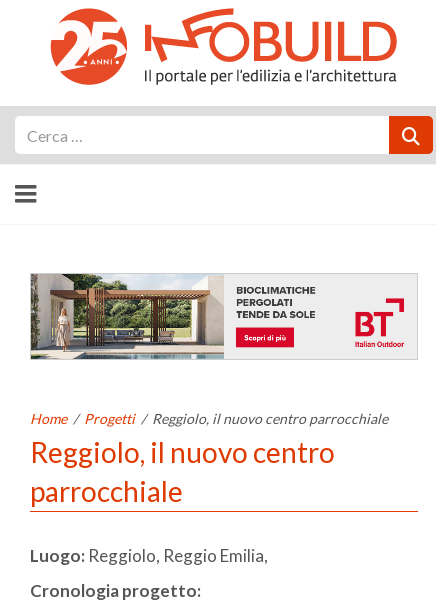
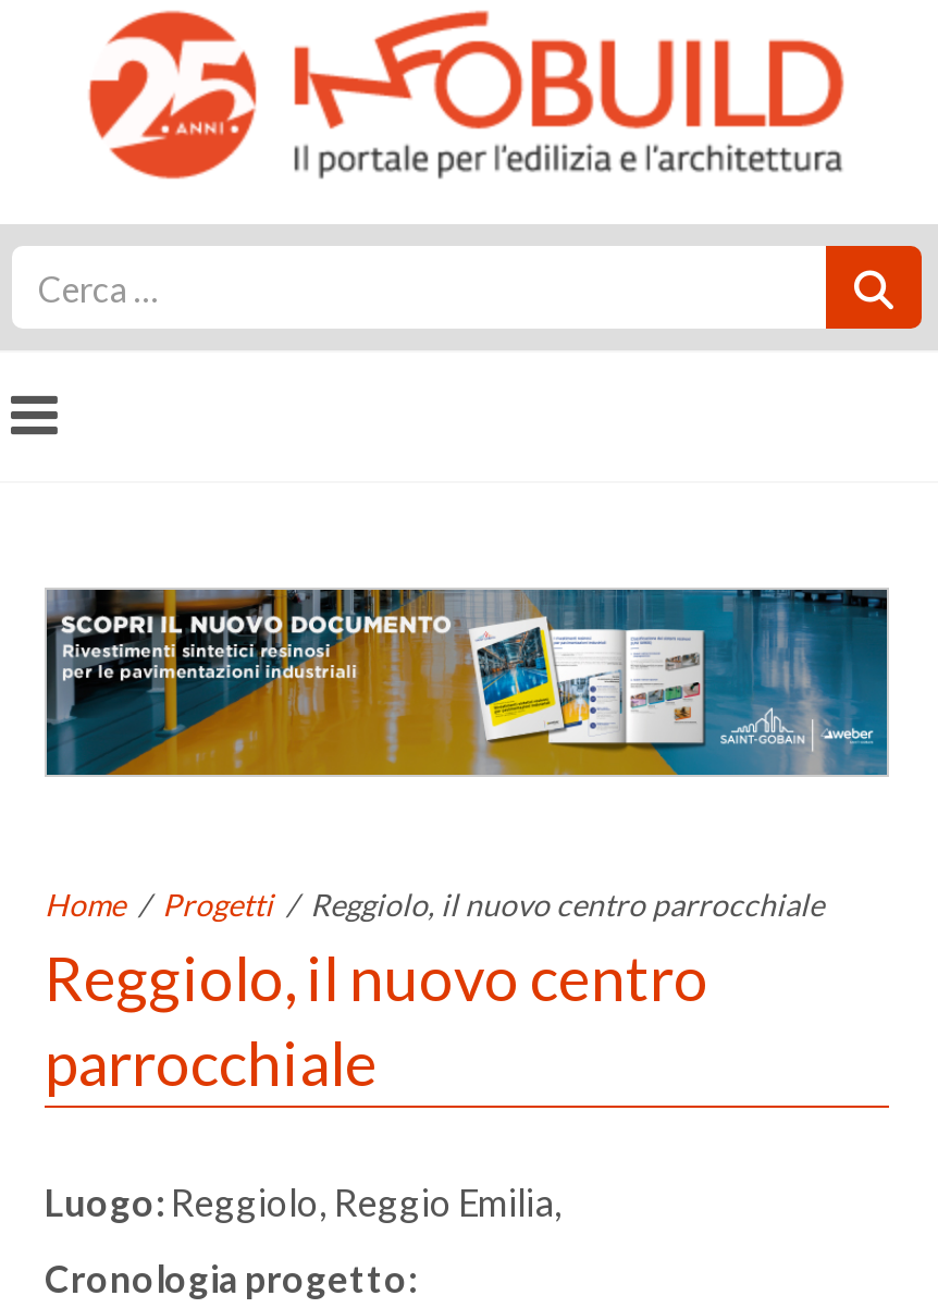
[30,273,417,360] [image] -> [45,588,889,777] [image]

